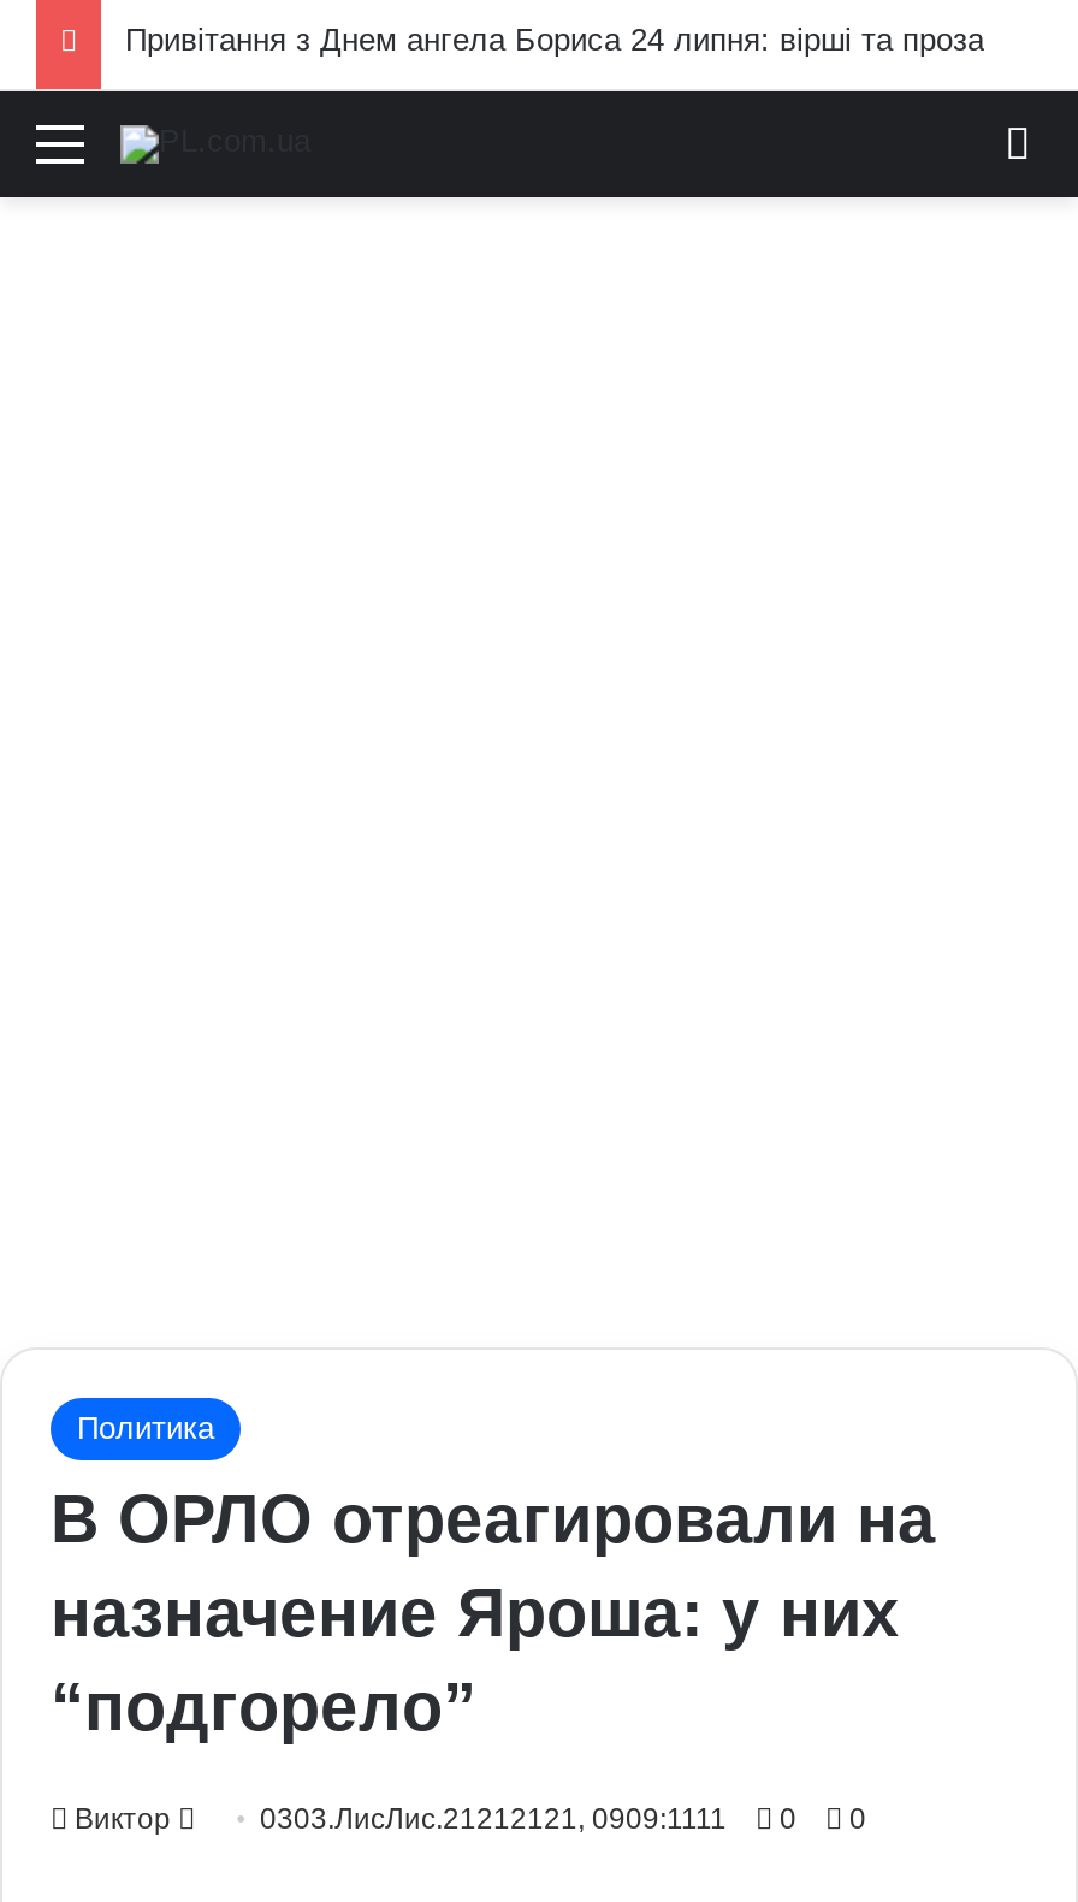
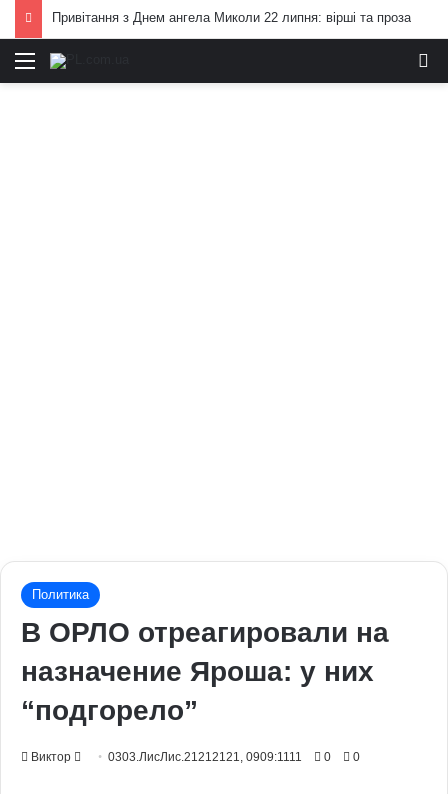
[125,22,984,58] Привітання з Днем ангела Бориса 24 липня: вірші та проза -> [52,10,411,25] Привітання з Днем ангела Миколи 22 липня: вірші та проза

